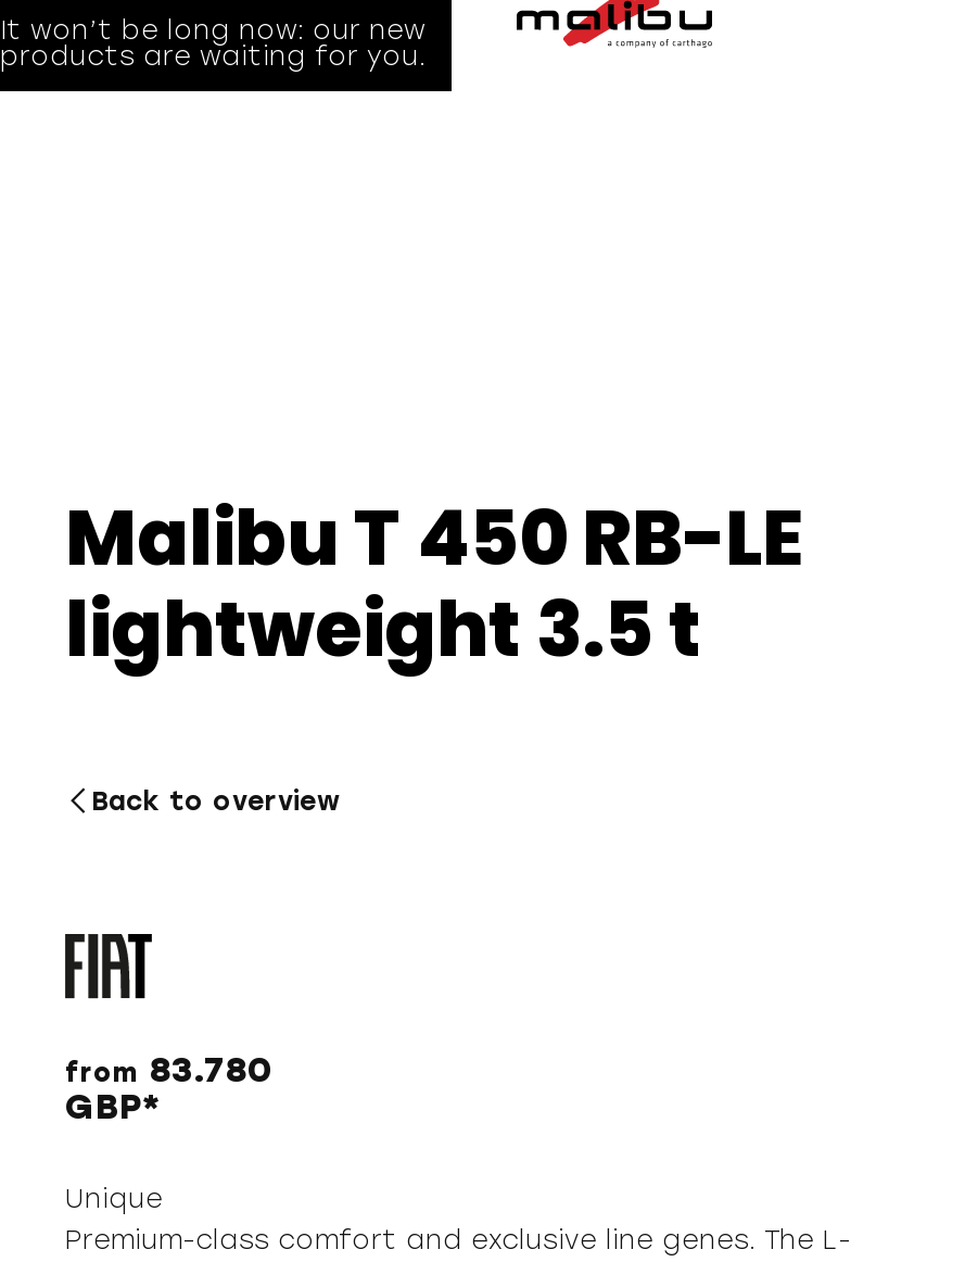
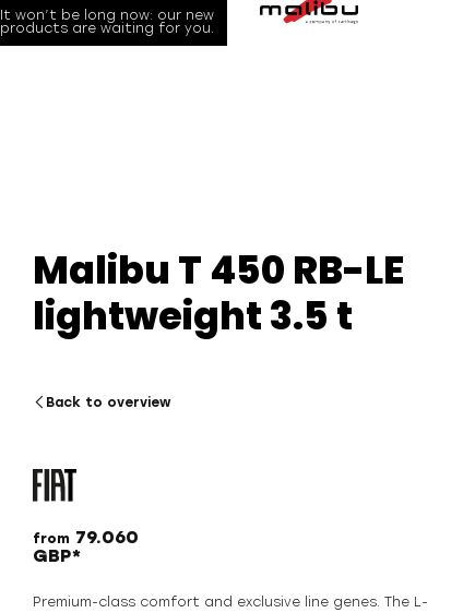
[65,1050,274,1091] from 83.780 -> [33,527,139,548] from 79.060
[65,1184,163,1215] Unique -> none

